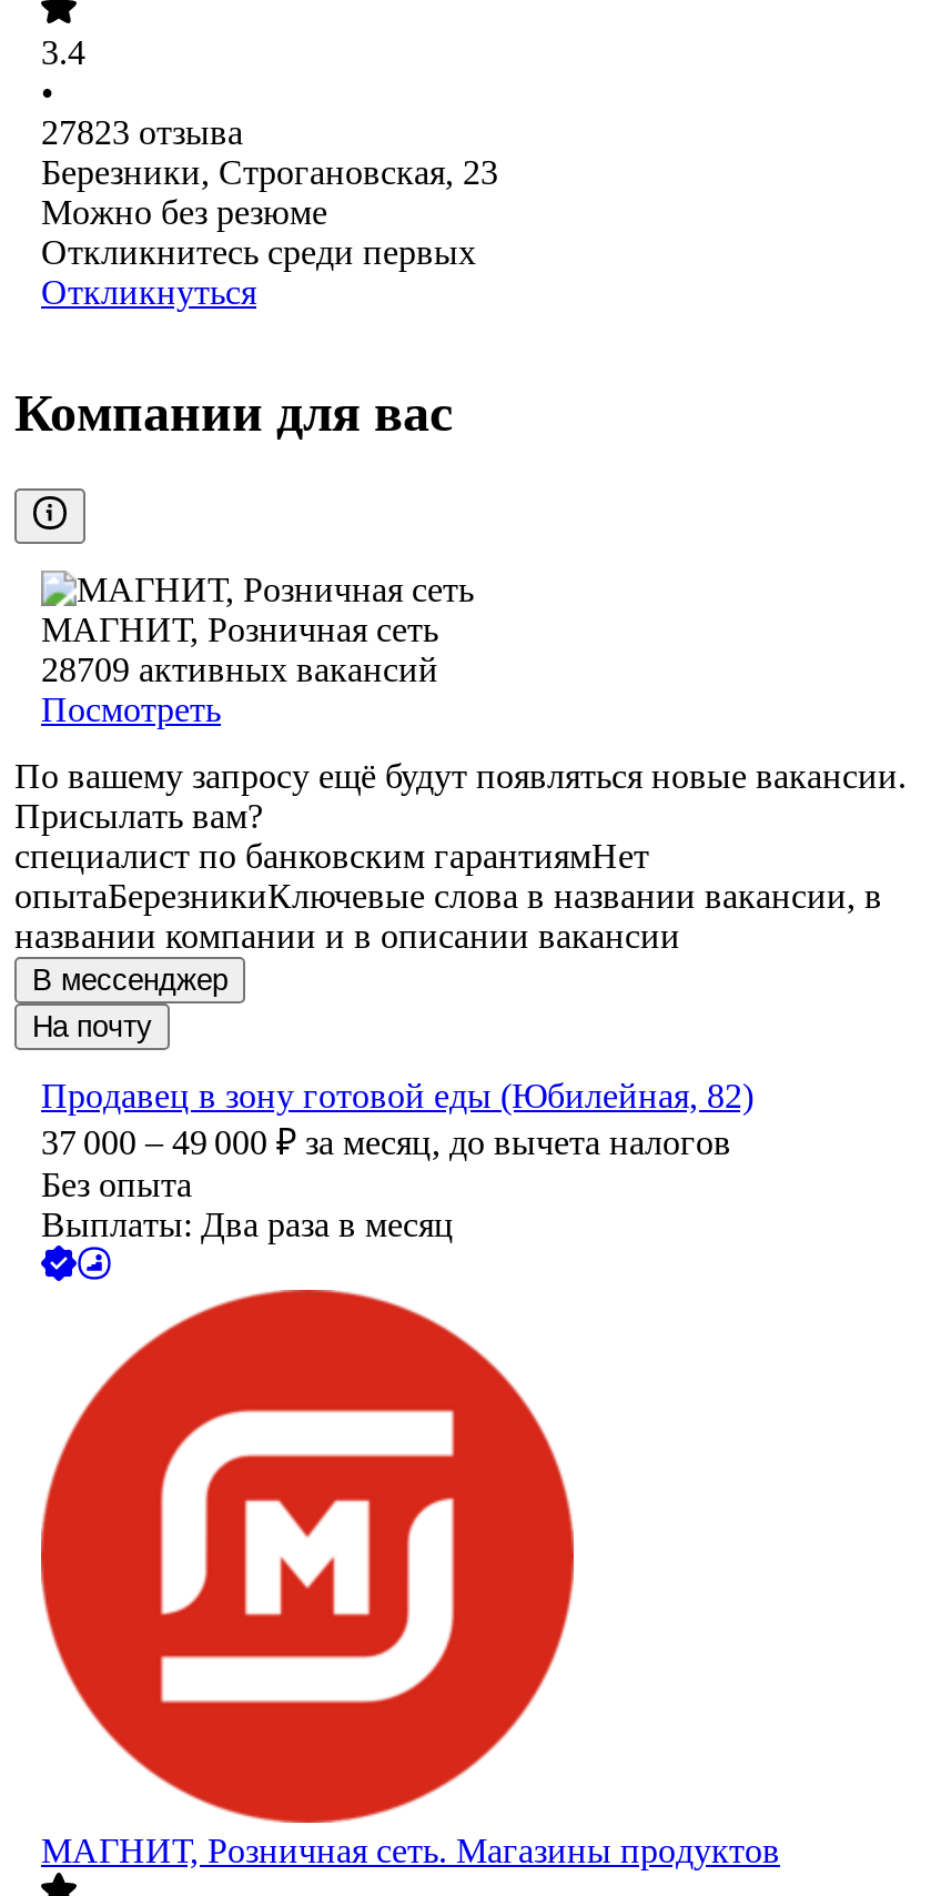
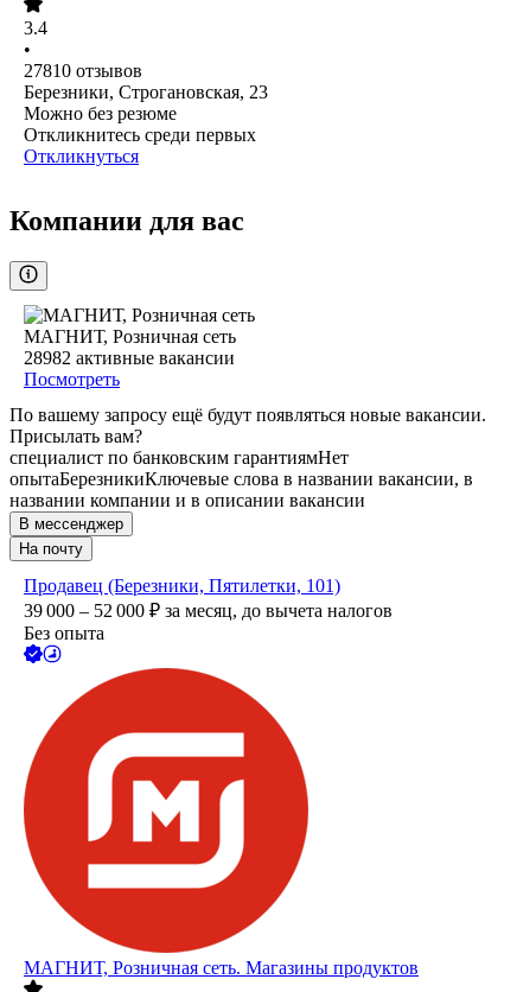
[41,114,243,152] 27823 отзыва -> [24,61,142,81] 27810 отзывов
[41,651,438,689] 28709 активных вакансий -> [24,348,235,368] 28982 активные вакансии
[41,1077,753,1162] Продавец в зону готовой еды (Юбилейная, 82) | 37 000 – 49 000 ₽ за месяц, до вычета налогов -> [24,576,392,621] Продавец (Березники, Пятилетки, 101) | 39 000 – 52 000 ₽ за месяц, до вычета налогов
[41,1206,454,1244] Выплаты: Два раза в месяц -> none

